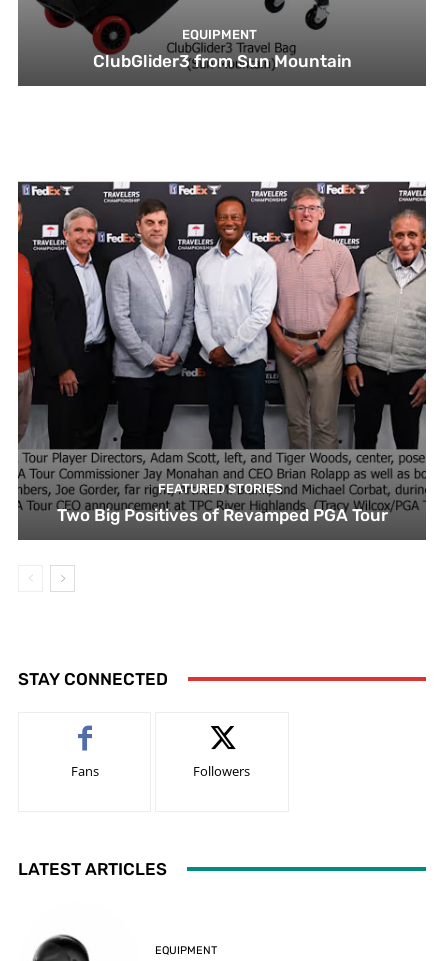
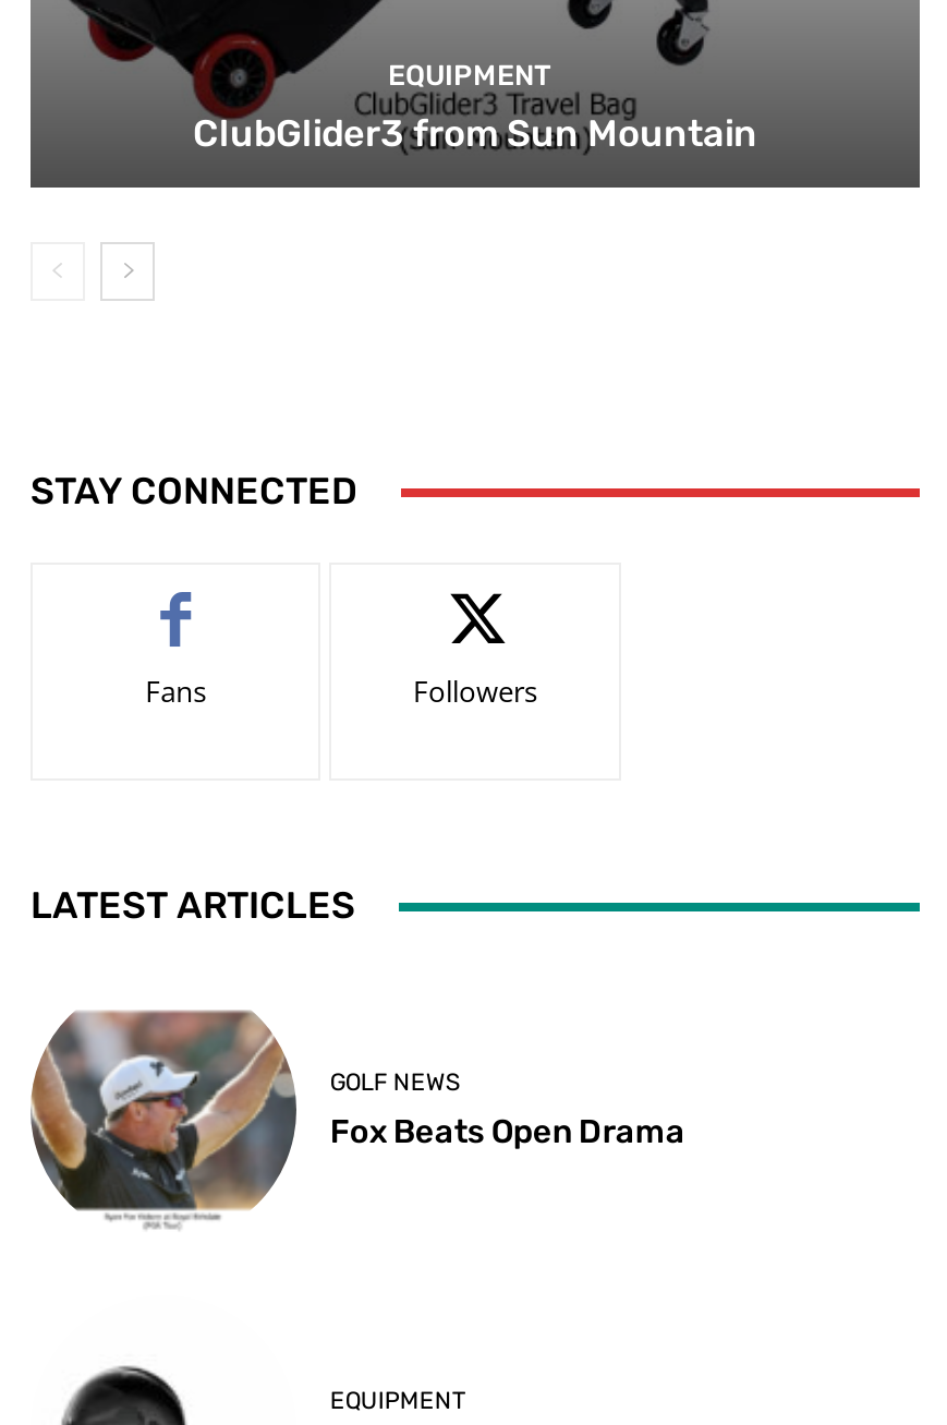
[17,181,427,525] [image] | FEATURED STORIES | Two Big Positives of Revamped PGA Tour -> none
moved [18,669,250,879] -> [31,469,537,927]: STAY CONNECTED | Fans | Followers | LATEST ARTICLES
none -> [28,1010,685,1230] [image] | GOLF NEWS | Fox Beats Open Drama

